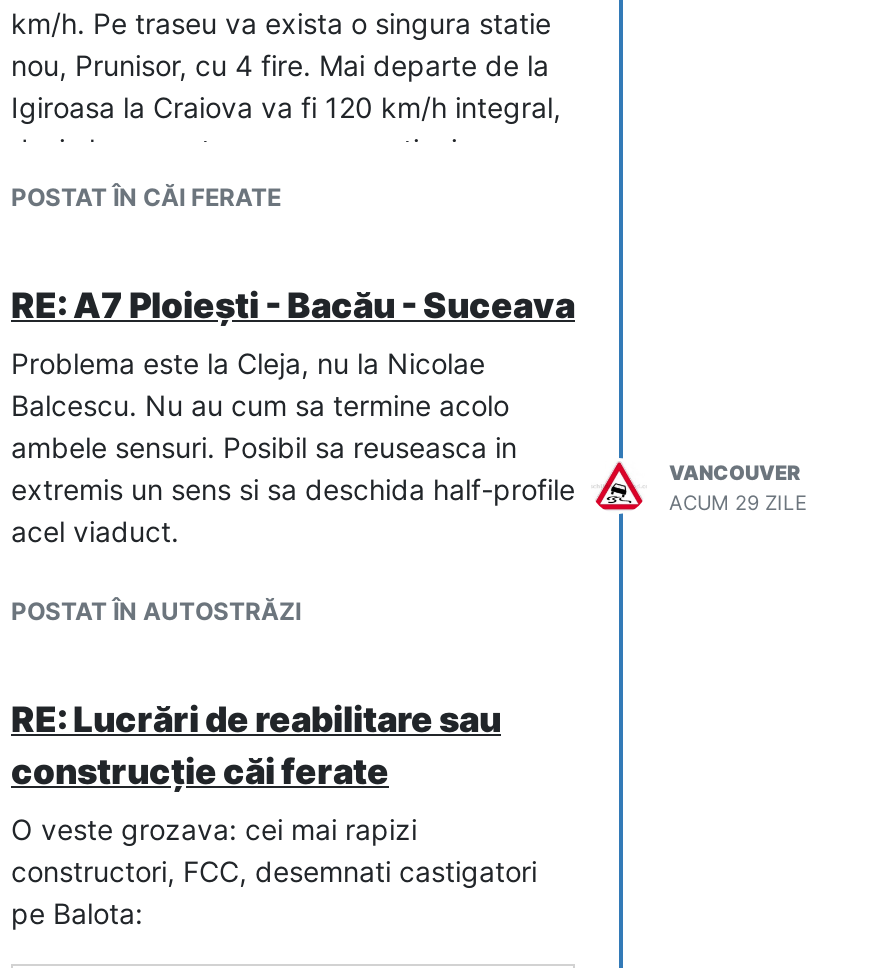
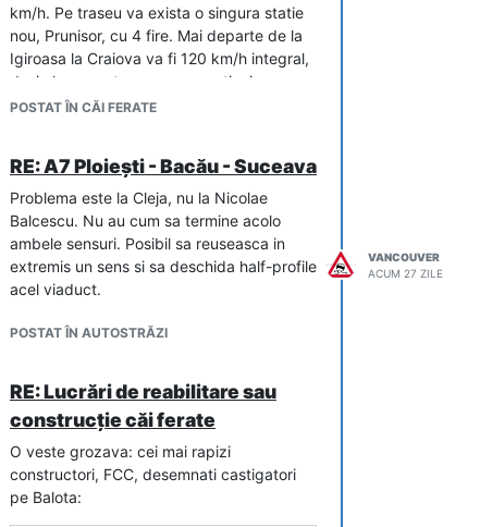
[669,490,807,514] ACUM 29 ZILE -> [368,267,443,280] ACUM 27 ZILE

